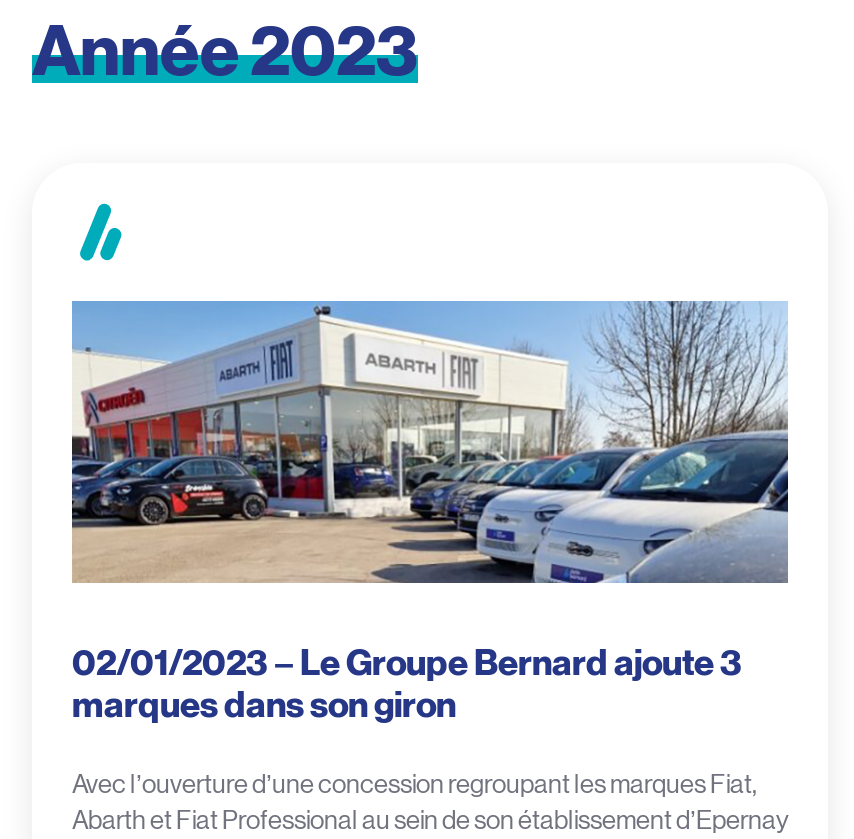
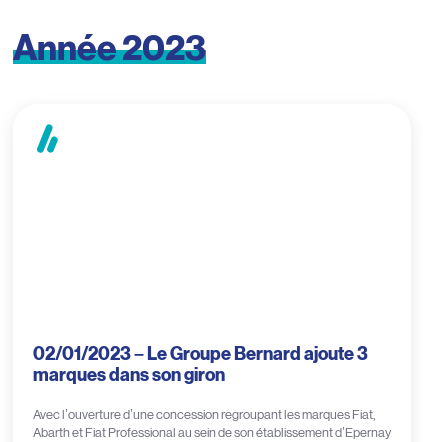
[70,299,790,585] [image] -> none

